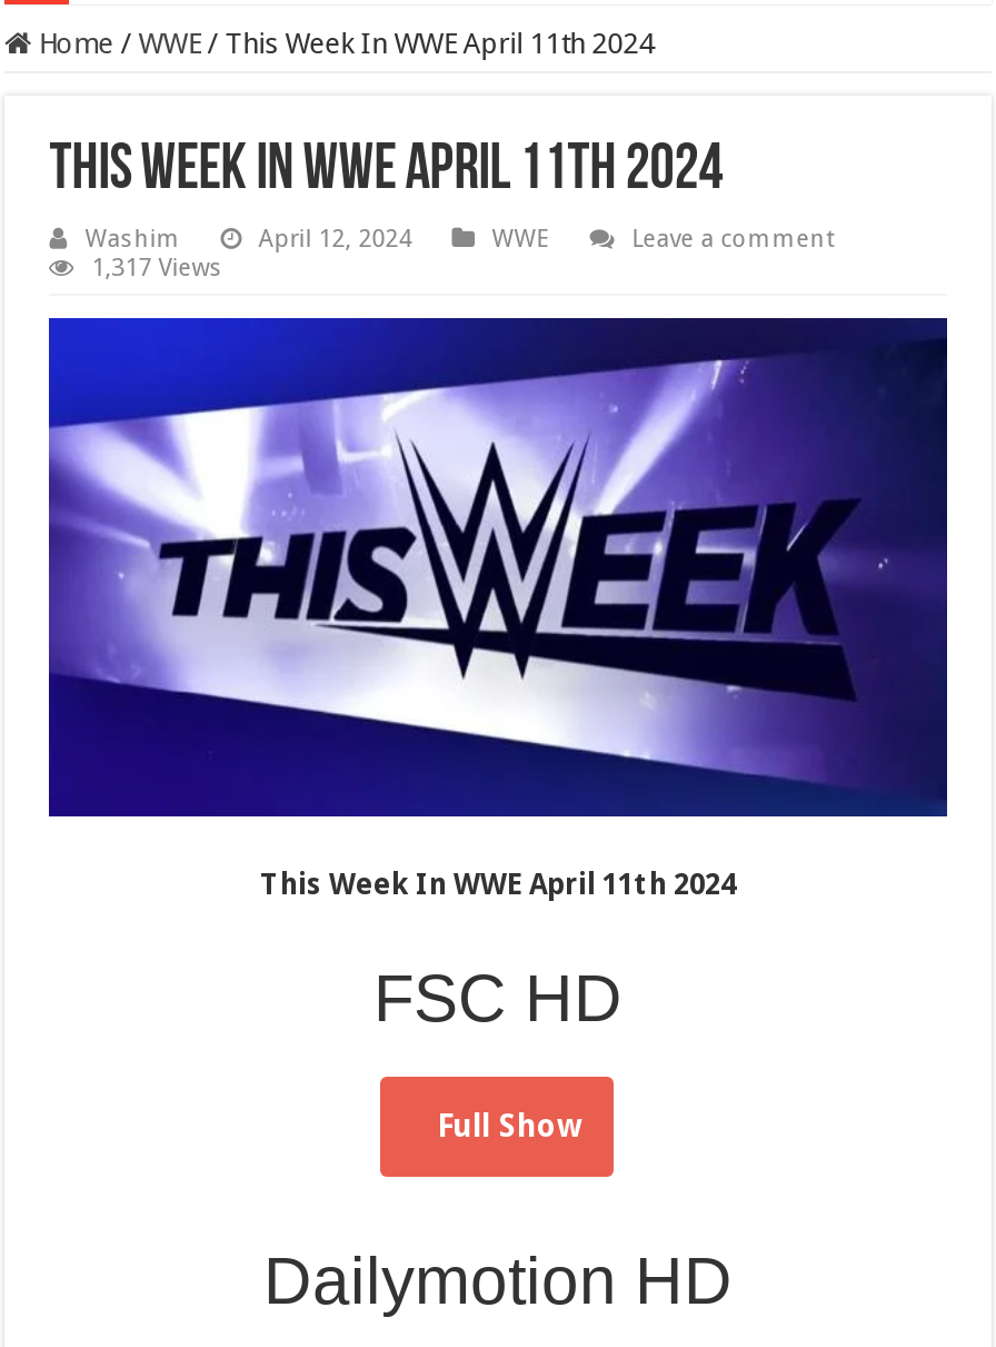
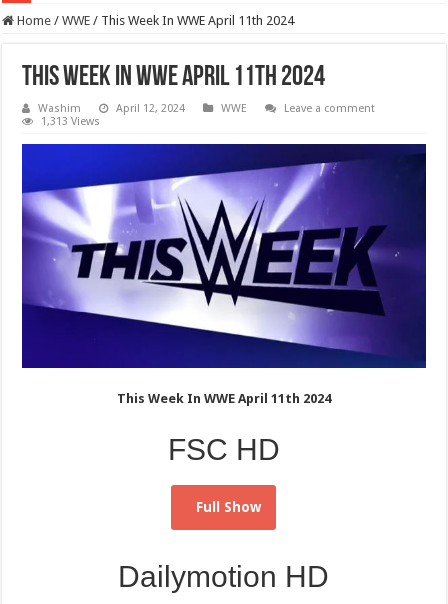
[92,254,223,283] 1,317 Views -> [41,115,100,128] 1,313 Views

